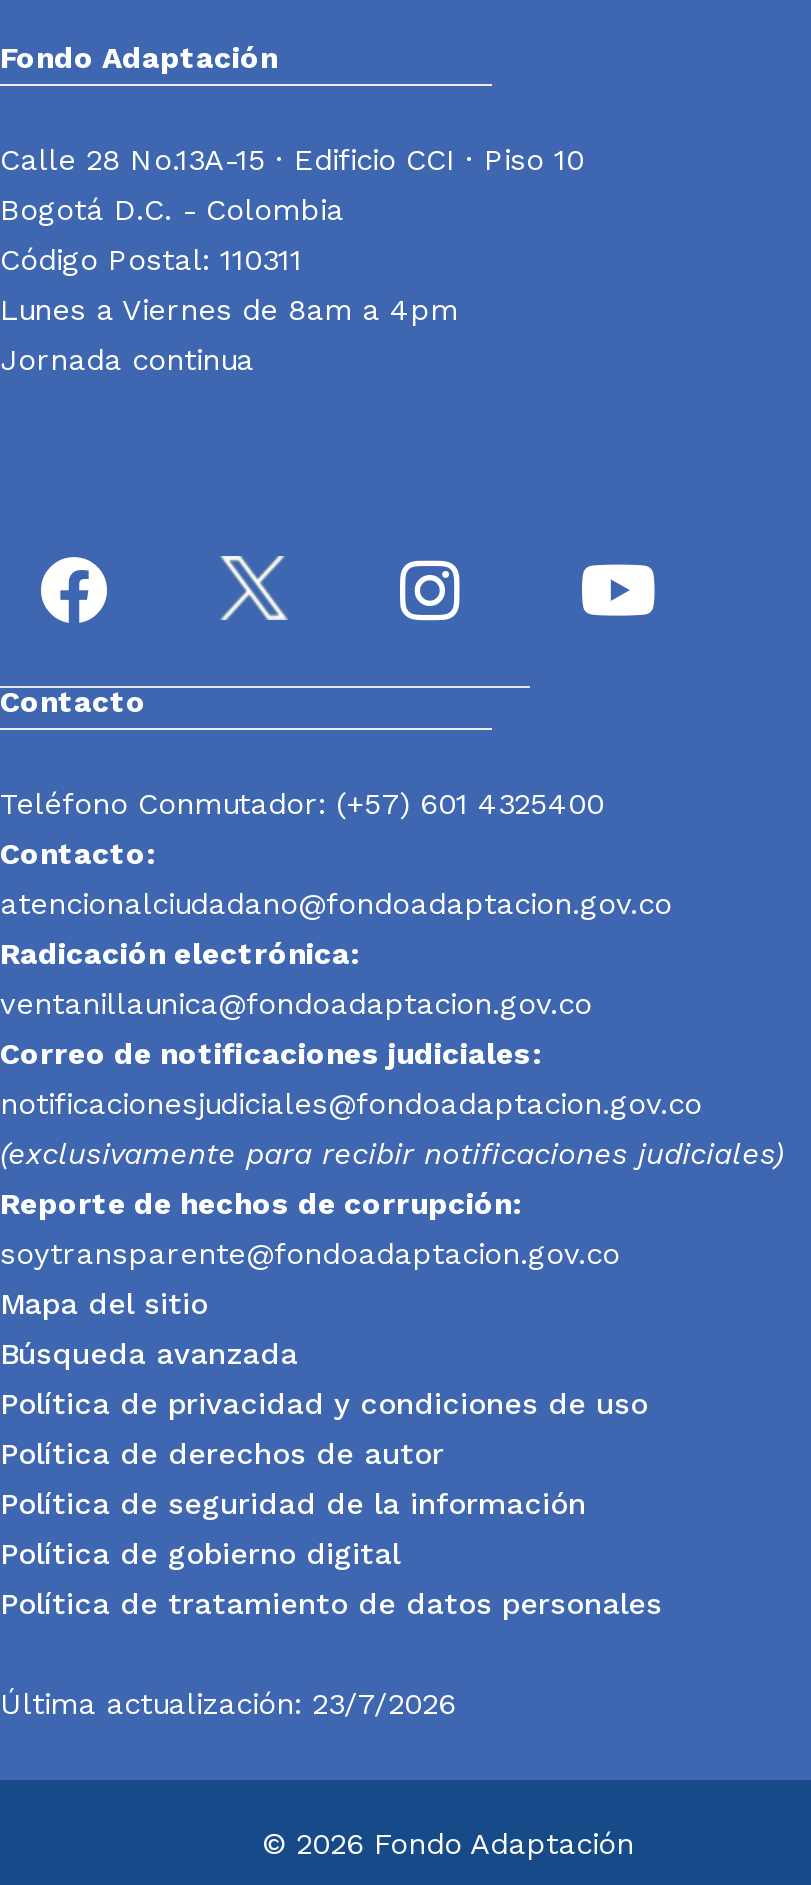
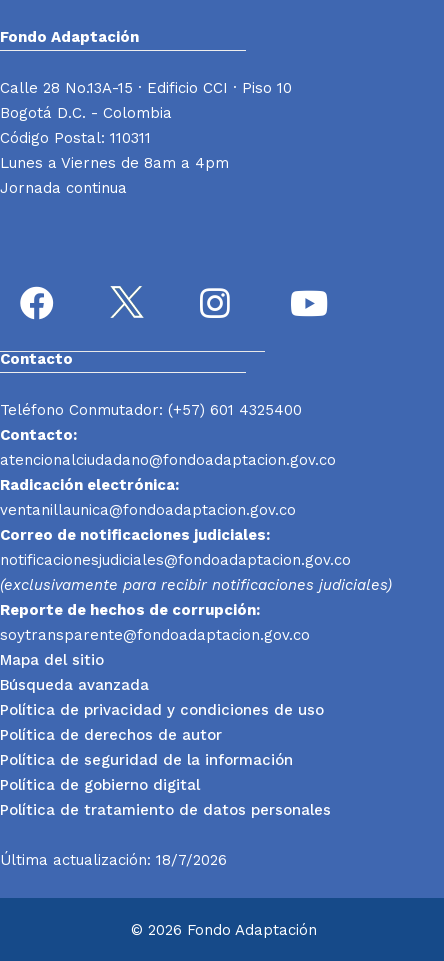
[0,1685,456,1721] Última actualización: 23/7/2026 -> [0,850,227,868] Última actualización: 18/7/2026

